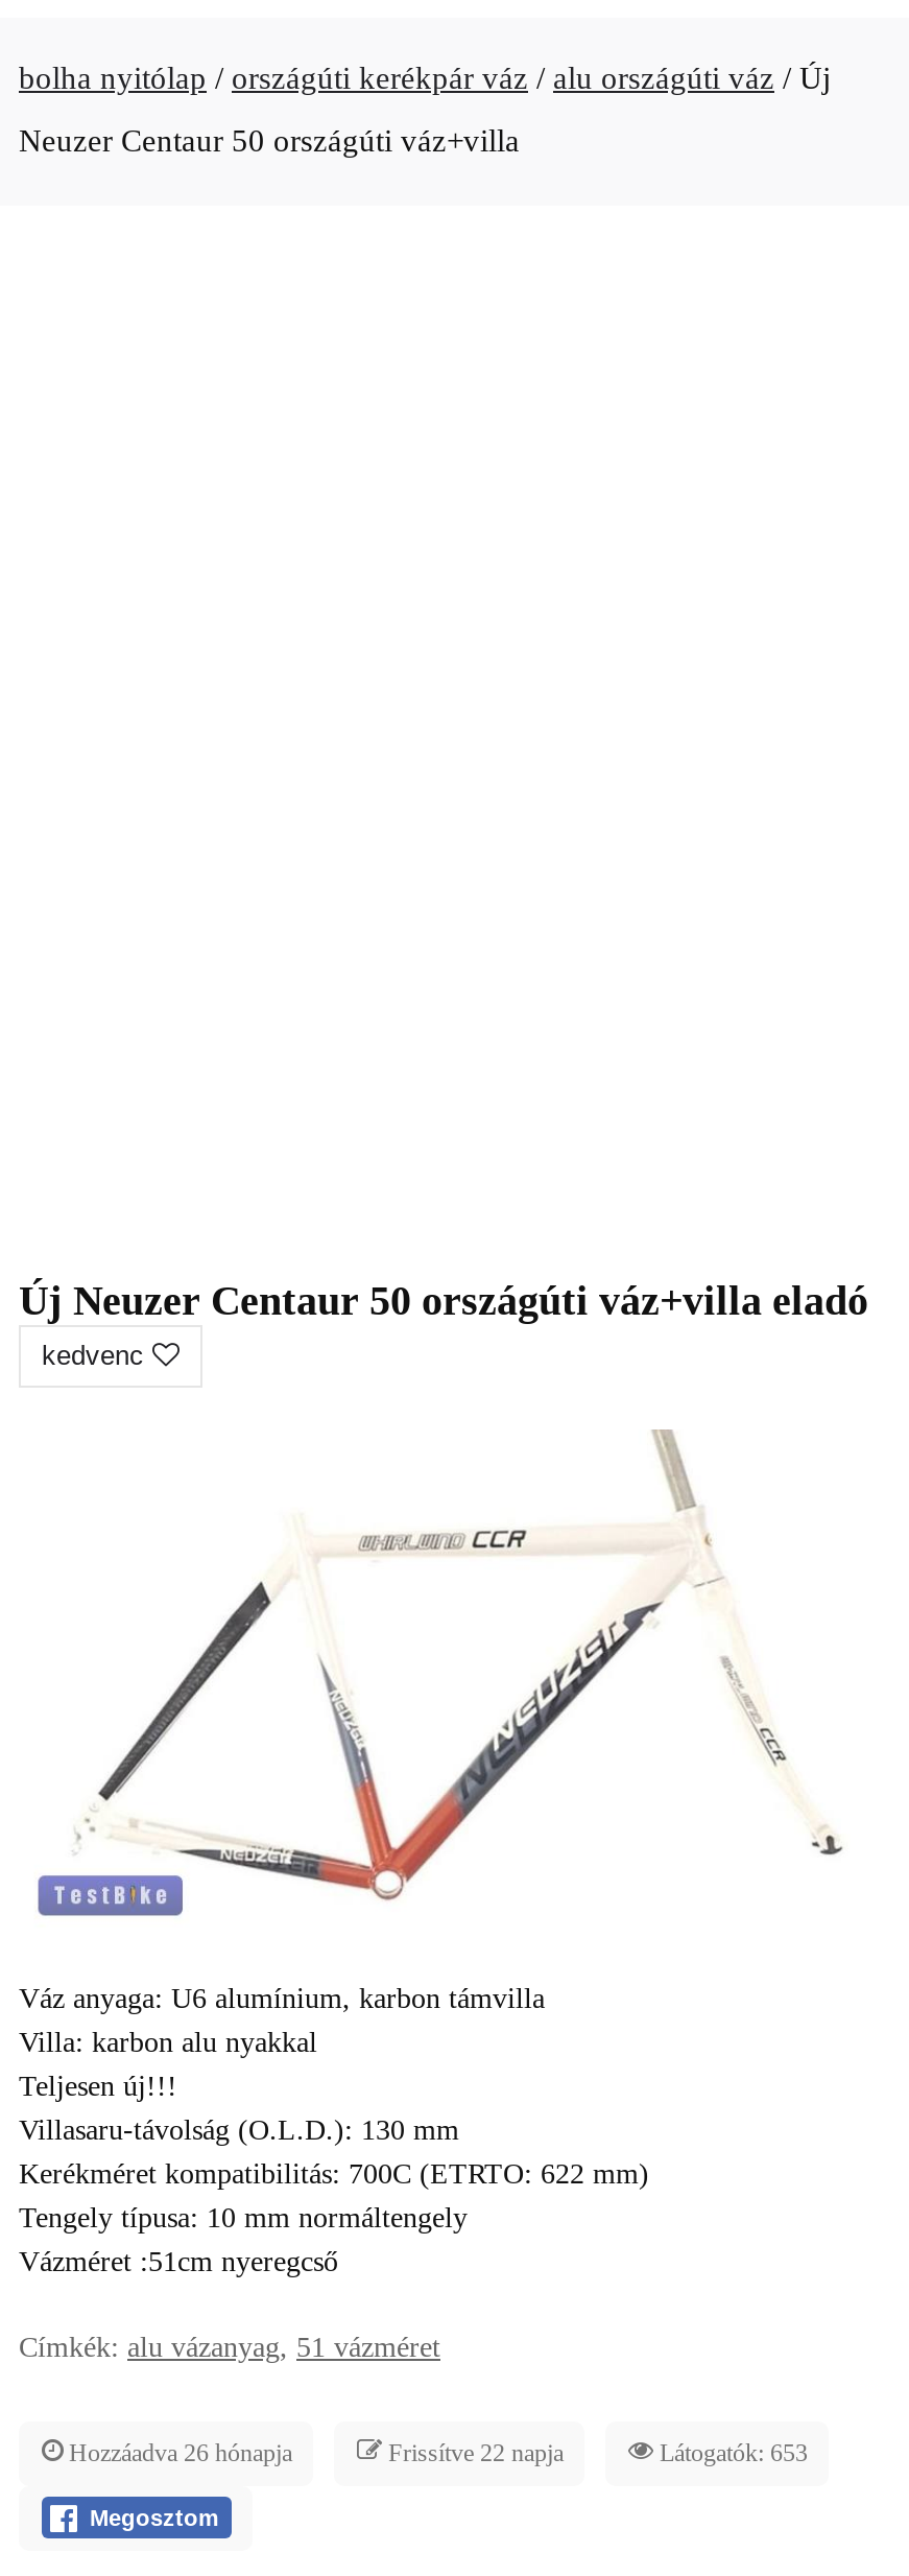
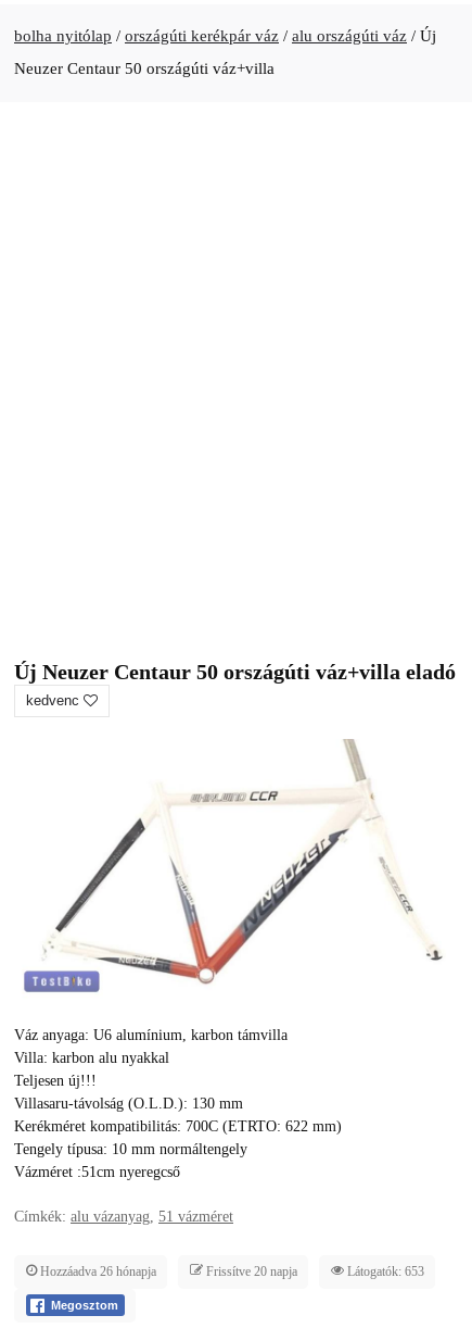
[382,2437,564,2467] Frissítve 22 napja -> [203,1263,297,1279] Frissítve 20 napja

